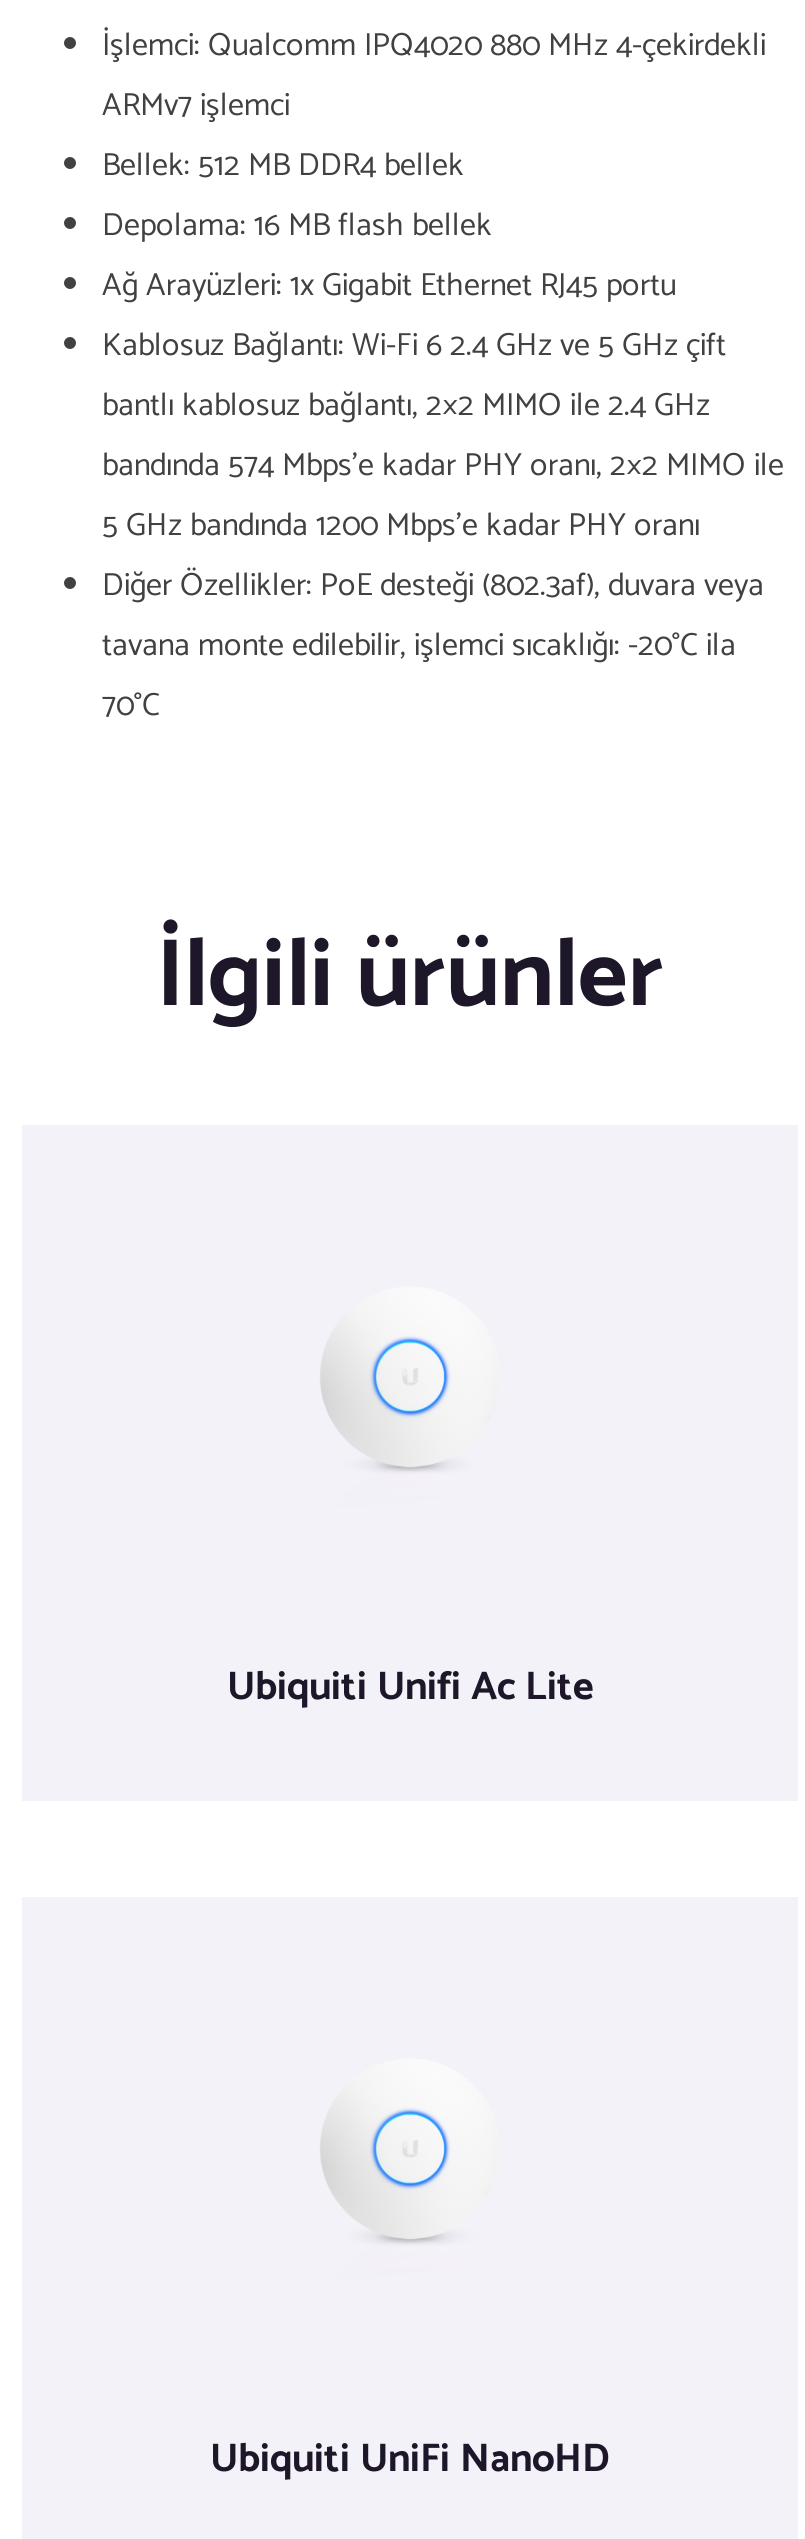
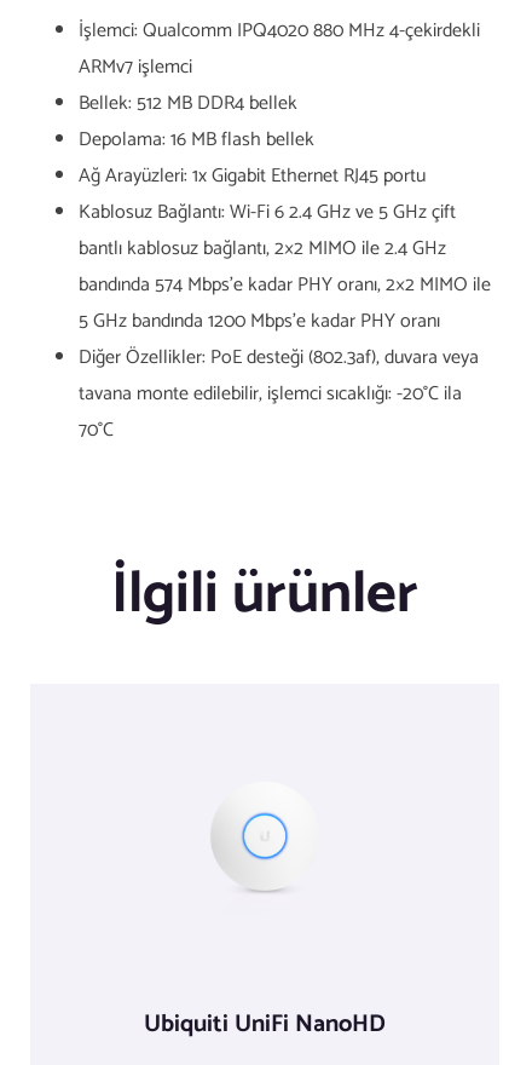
[227,1655,593,1721] Ubiquiti Unifi Ac Lite -> none

